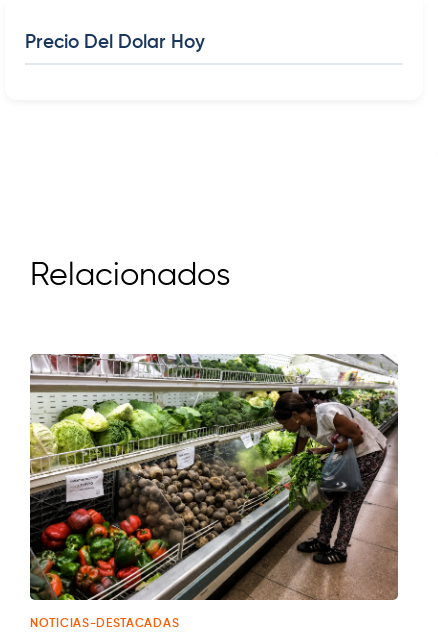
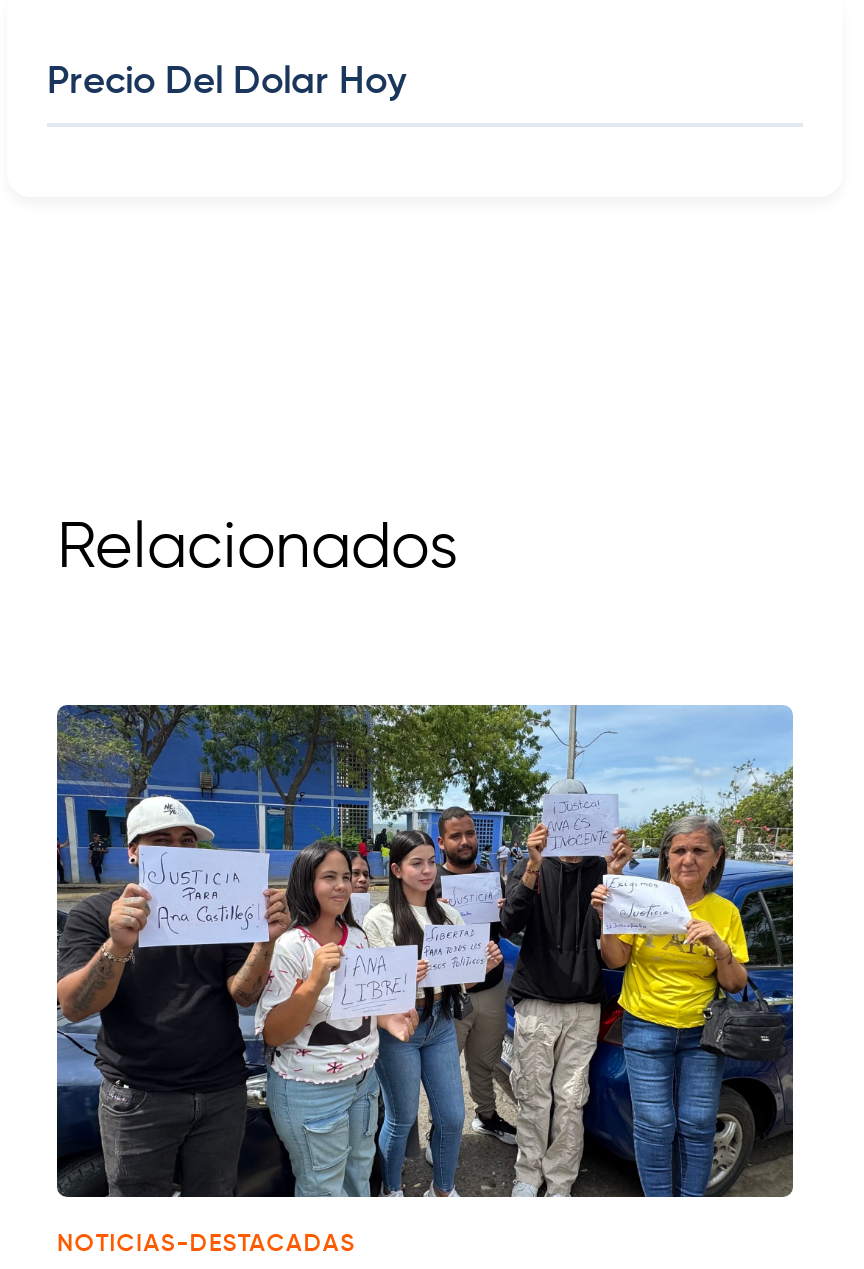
[29,353,399,601] [image] -> [55,703,795,1199] [image]

